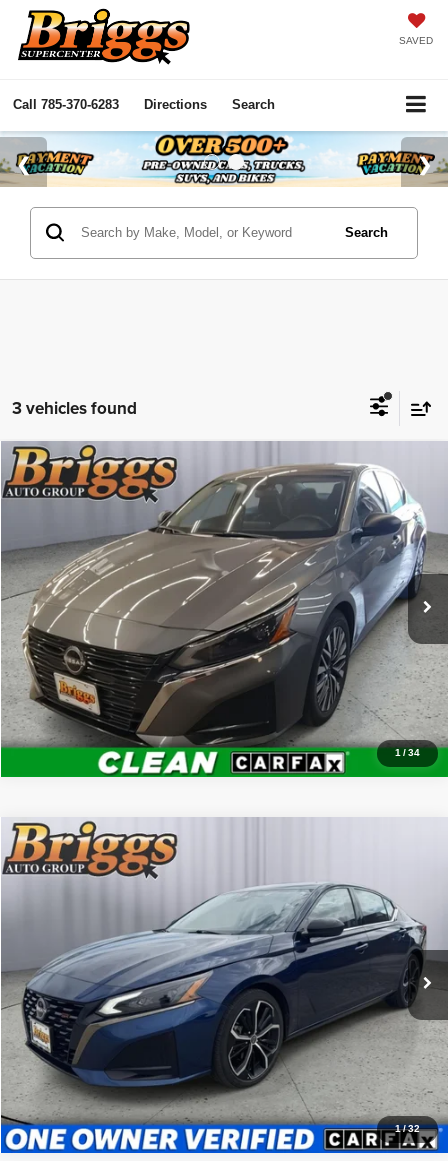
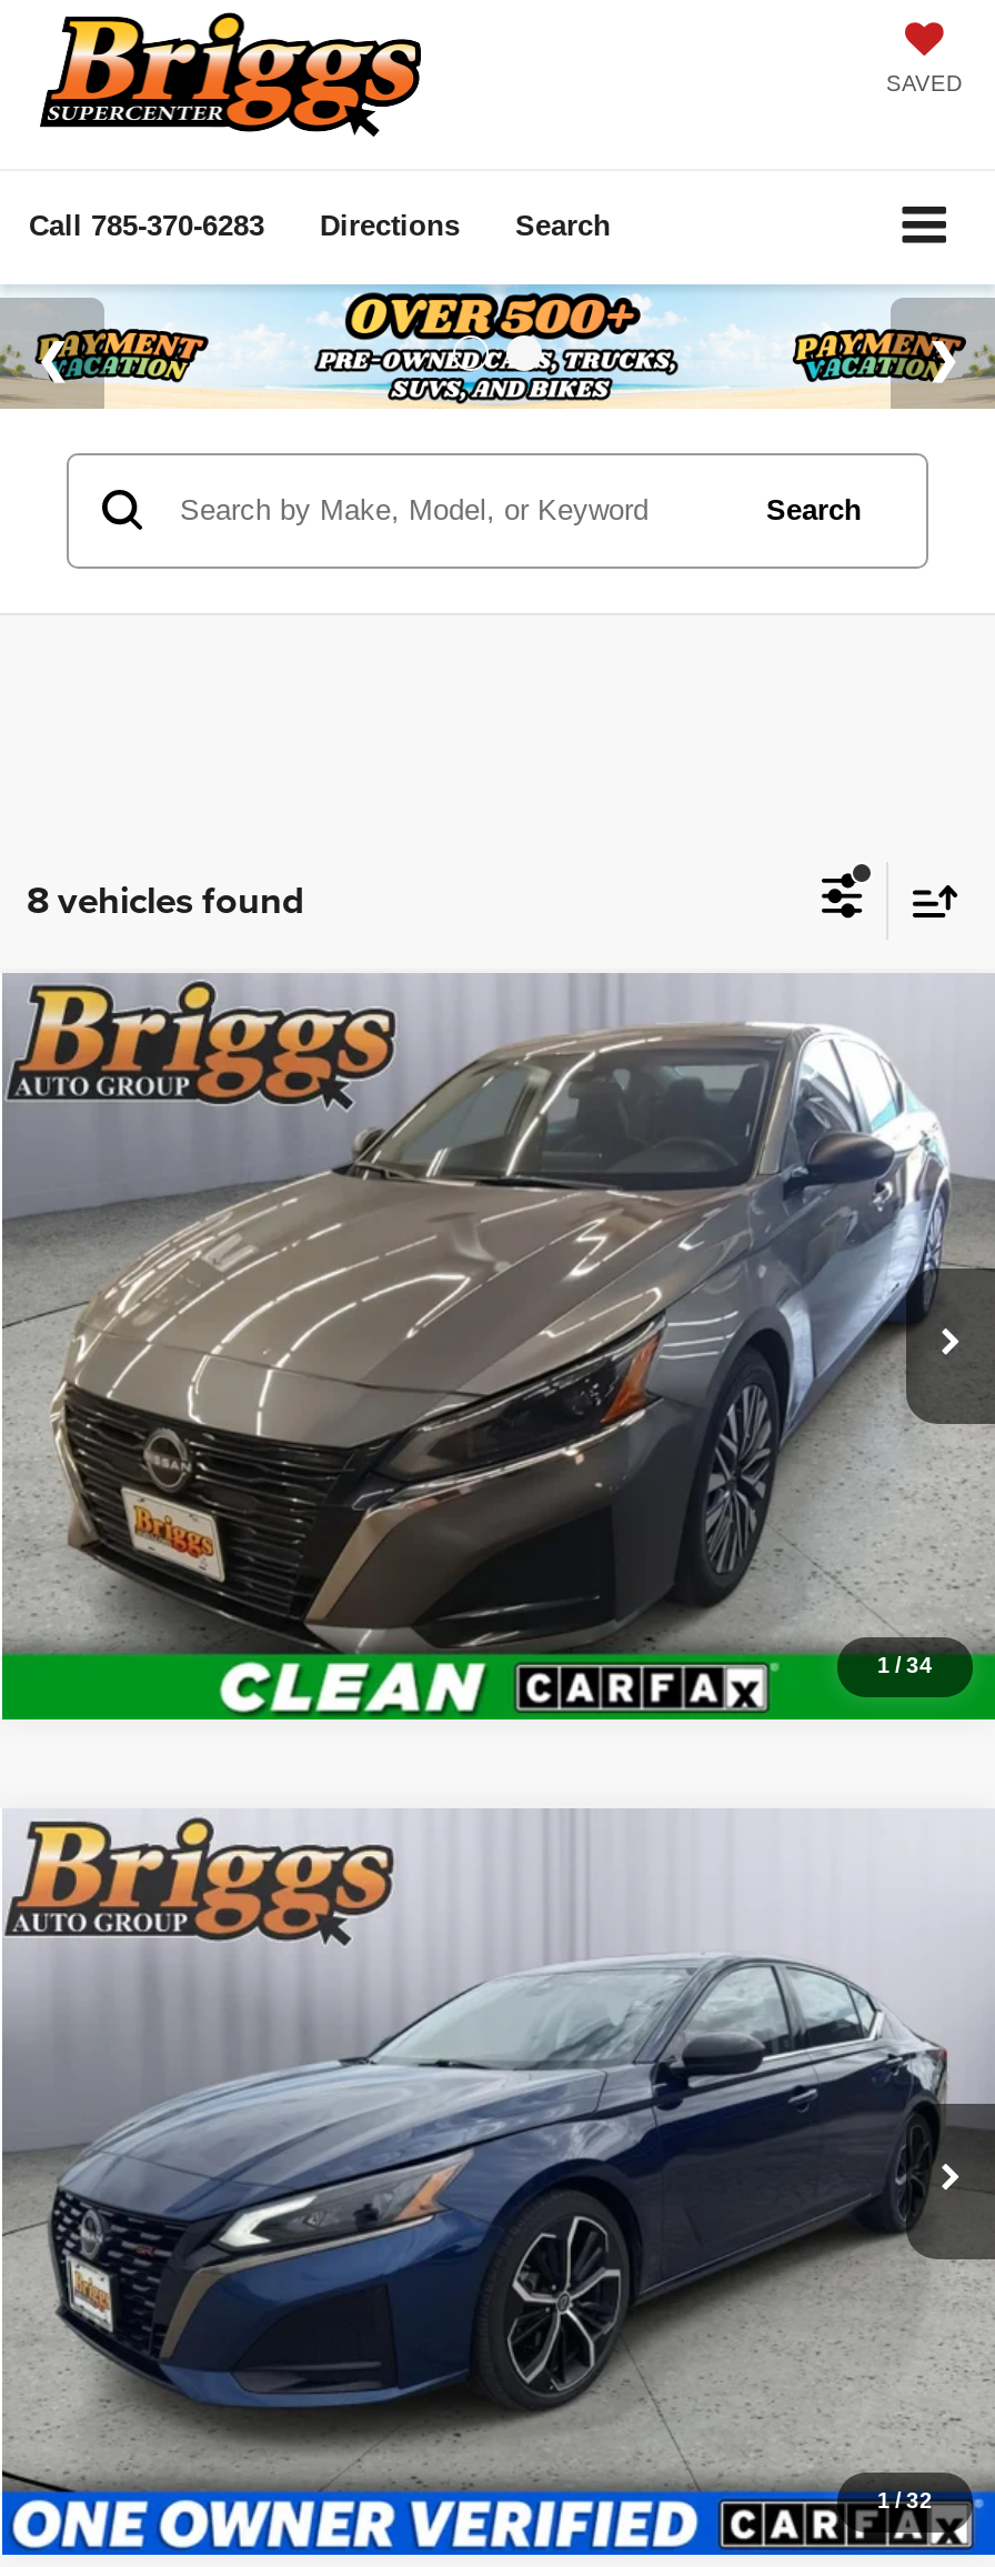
[12,396,137,420] 3 vehicles found -> [27,872,304,926] 8 vehicles found

